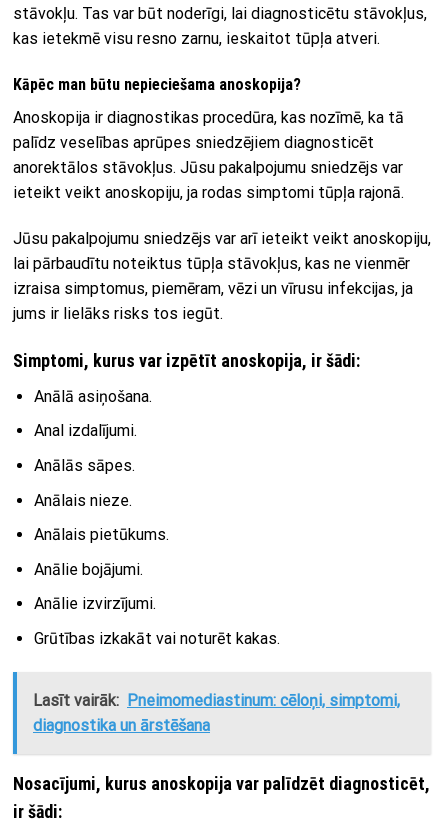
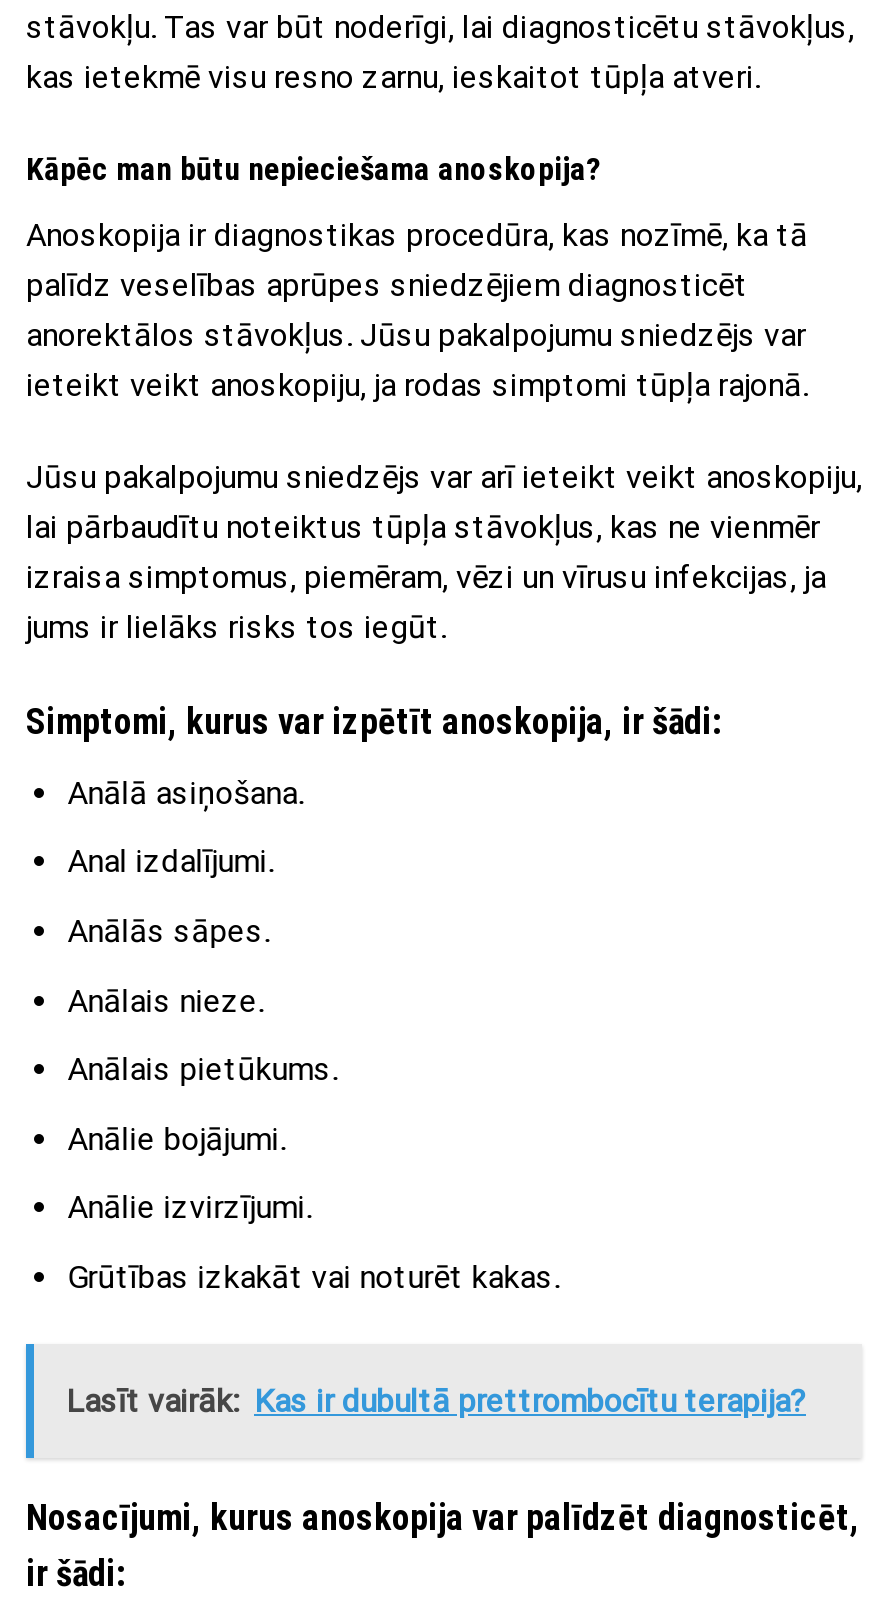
[33,691,400,735] Lasīt vairāk: Pneimomediastinum: cēloņi, simptomi, | diagnostika un ārstēšana -> [66,1381,806,1419] Lasīt vairāk: Kas ir dubultā prettrombocītu terapija?

